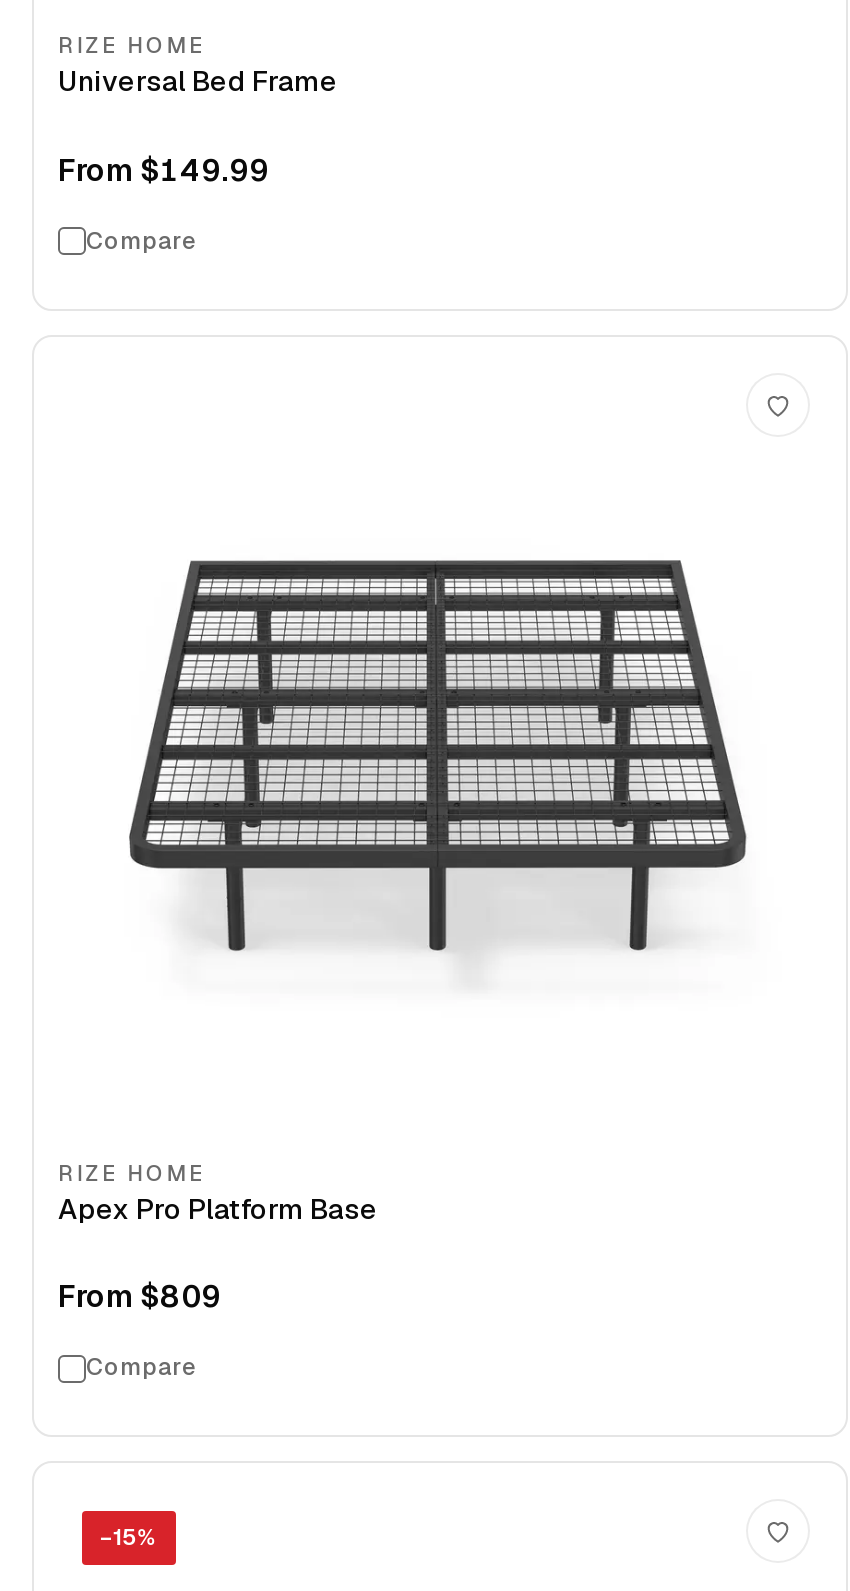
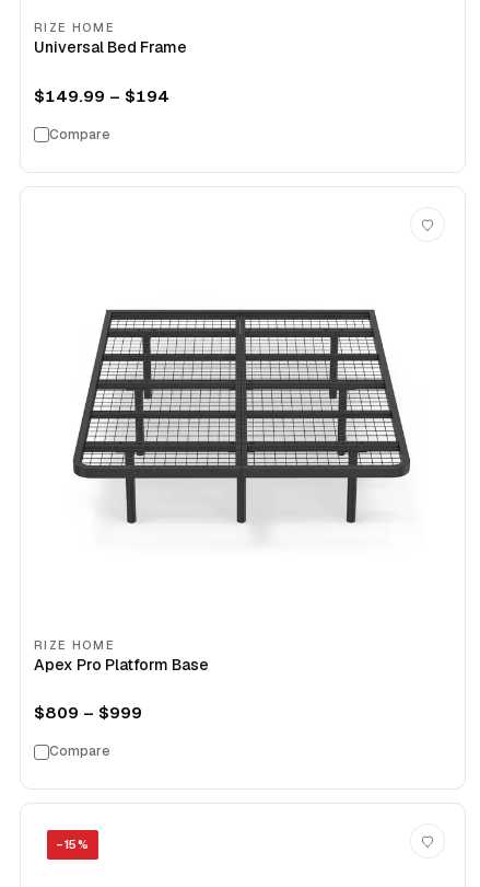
[58,150,270,188] From $149.99 -> [34,85,169,106] $149.99 – $194
[58,1278,222,1316] From $809 -> [34,702,142,723] $809 – $999

